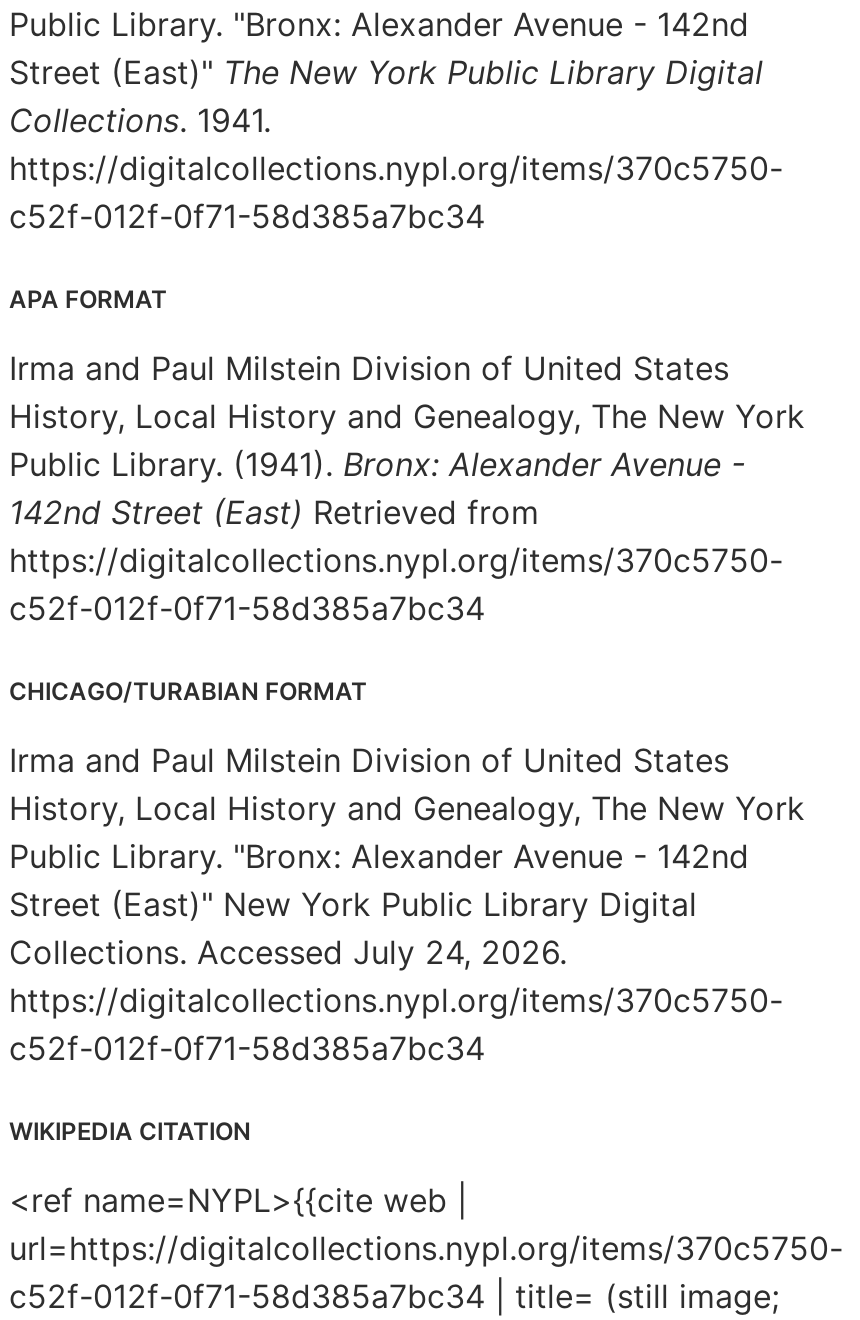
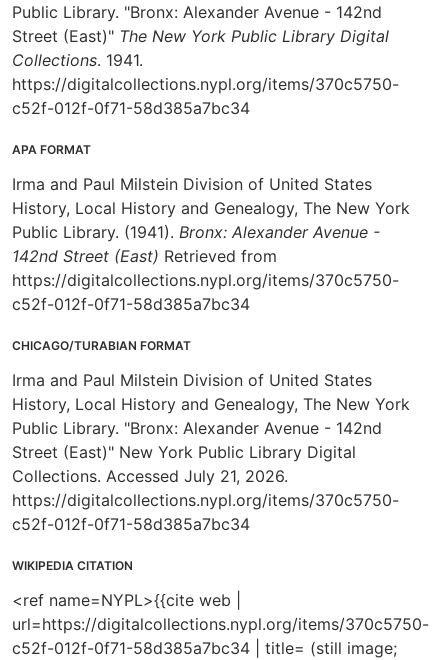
[9,932,567,972] Collections. Accessed July 24, 2026. -> [12,466,288,486] Collections. Accessed July 21, 2026.

